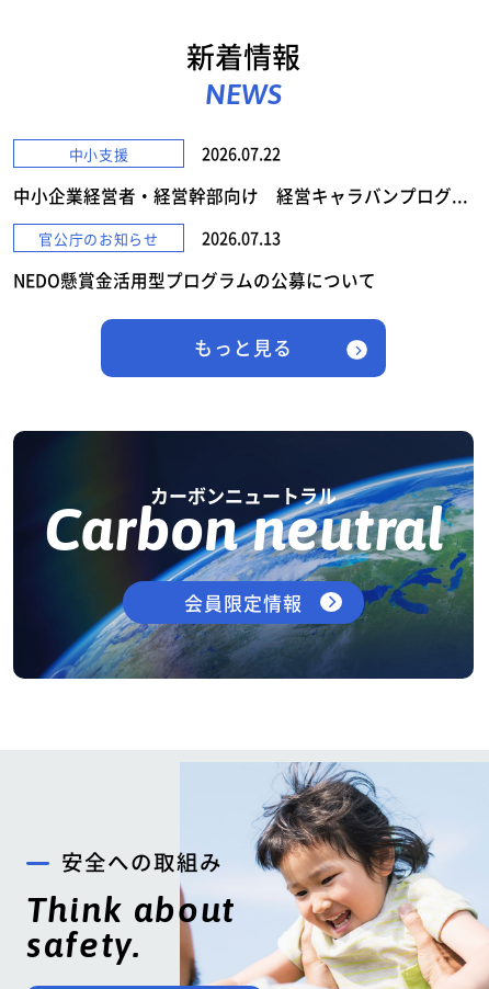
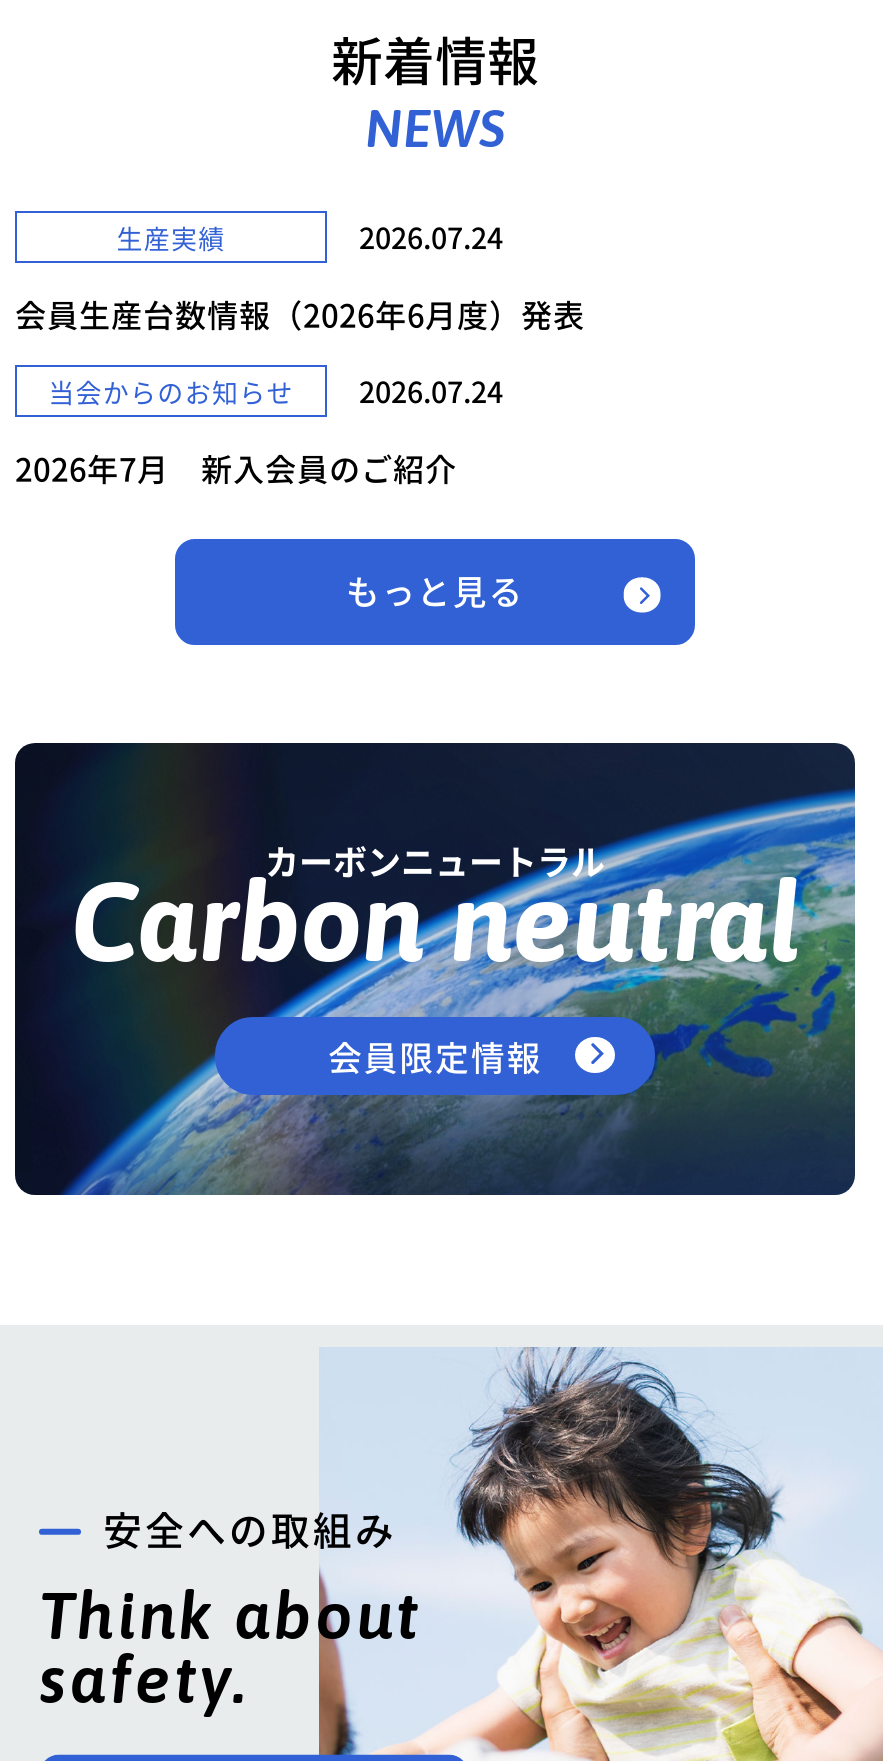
[69,141,281,165] 中小支援 | 2026.07.22 -> [116,214,503,258] 生産実績 | 2026.07.24
[13,183,468,208] 中小企業経営者・経営幹部向け 経営キャラバンプログ... -> [15,291,585,337] 会員生産台数情報（2026年6月度）発表
[39,226,281,250] 官公庁のお知らせ | 2026.07.13 -> [48,369,503,413] 当会からのお知らせ | 2026.07.24
[13,268,376,293] NEDO懸賞金活用型プログラムの公募について -> [15,445,457,491] 2026年7月 新入会員のご紹介

